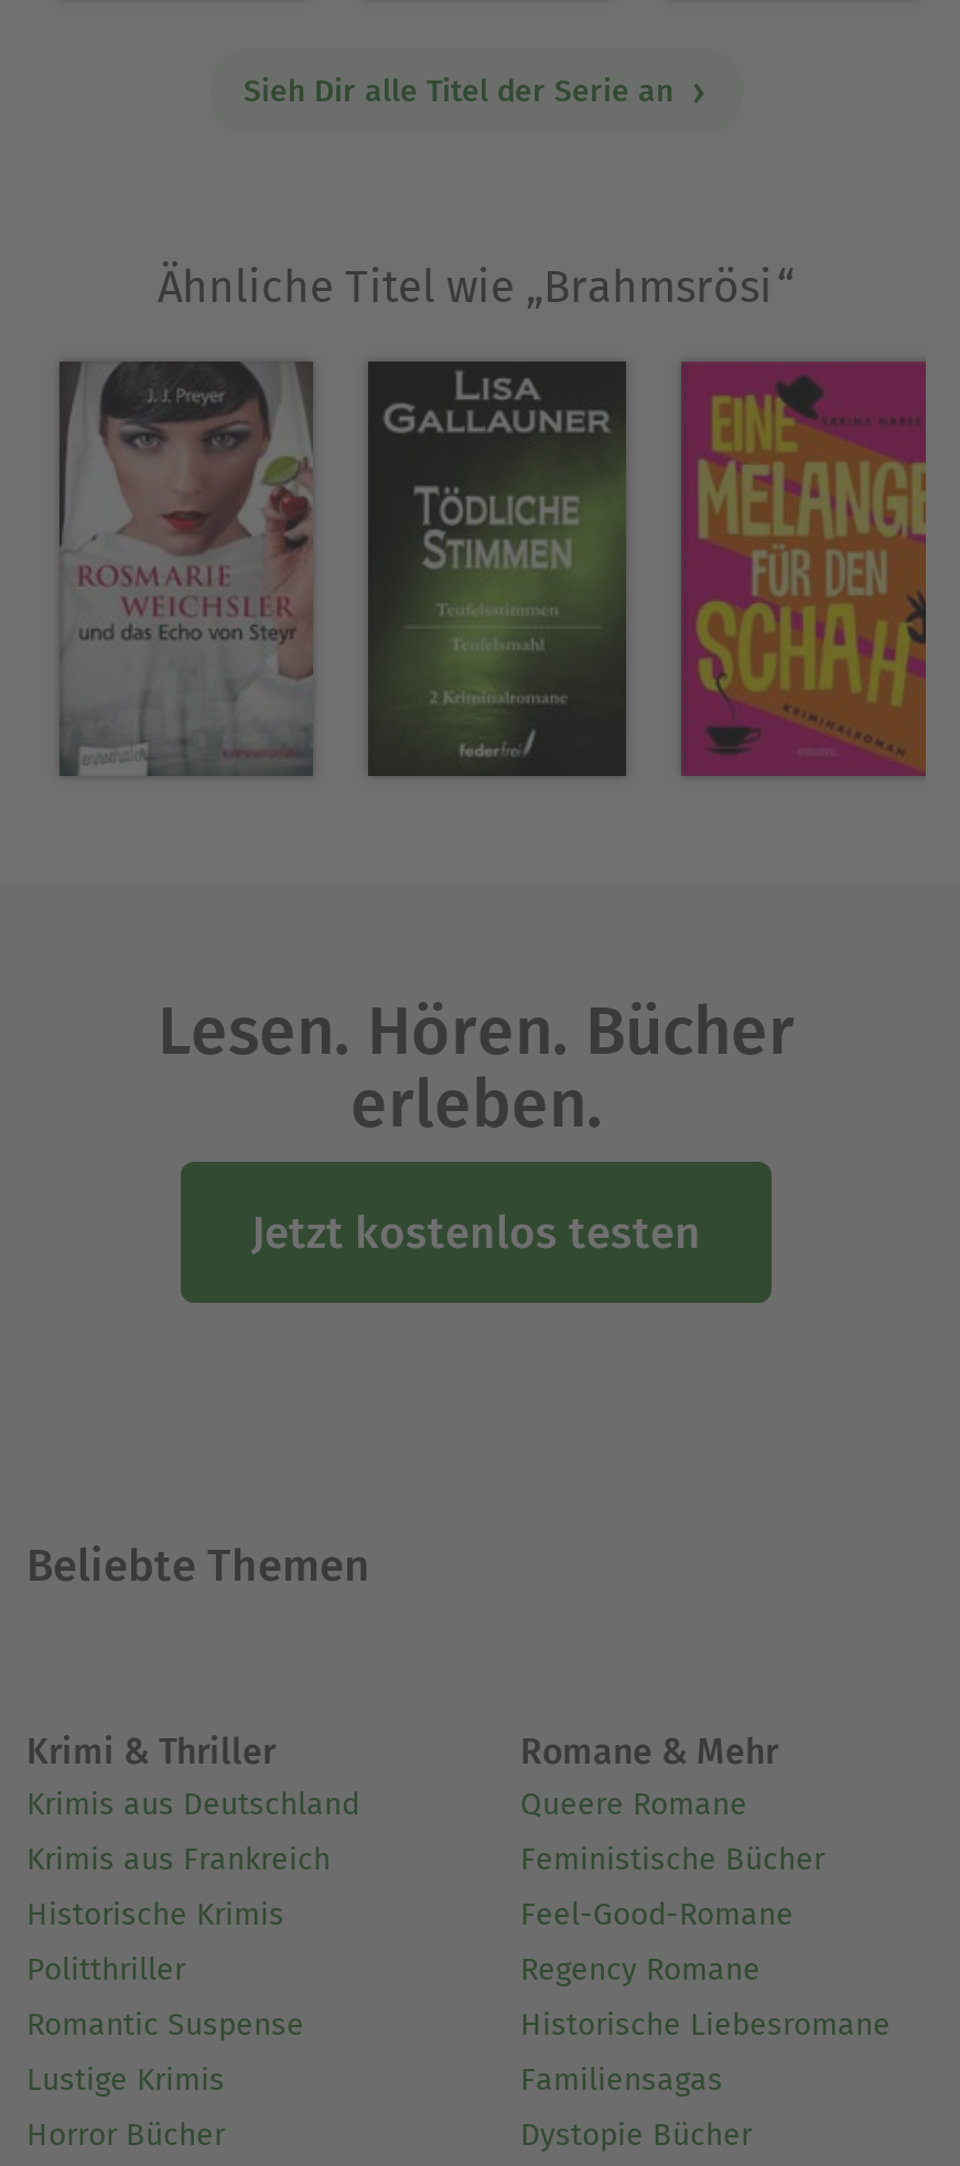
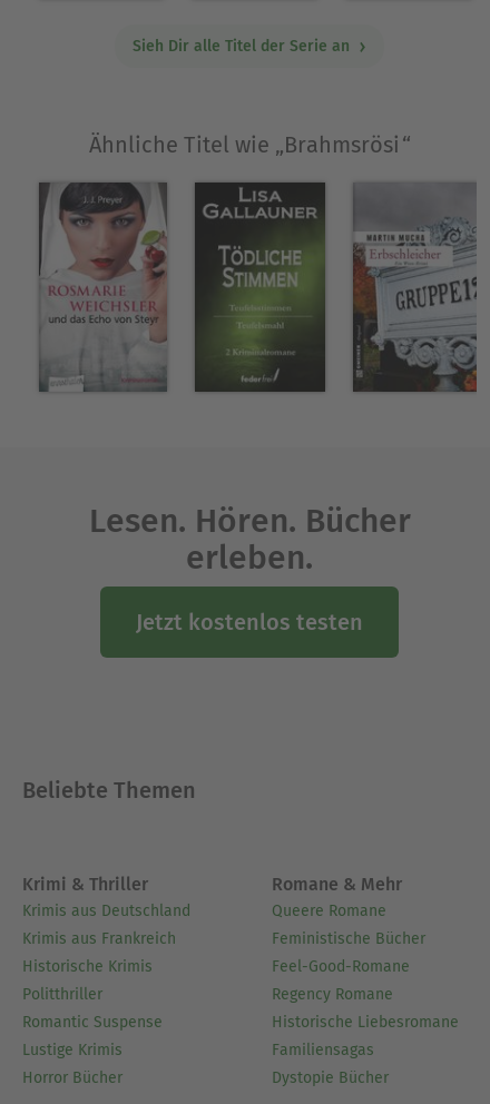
[679,359,928,778] [image] -> [352,183,478,393] [image]

